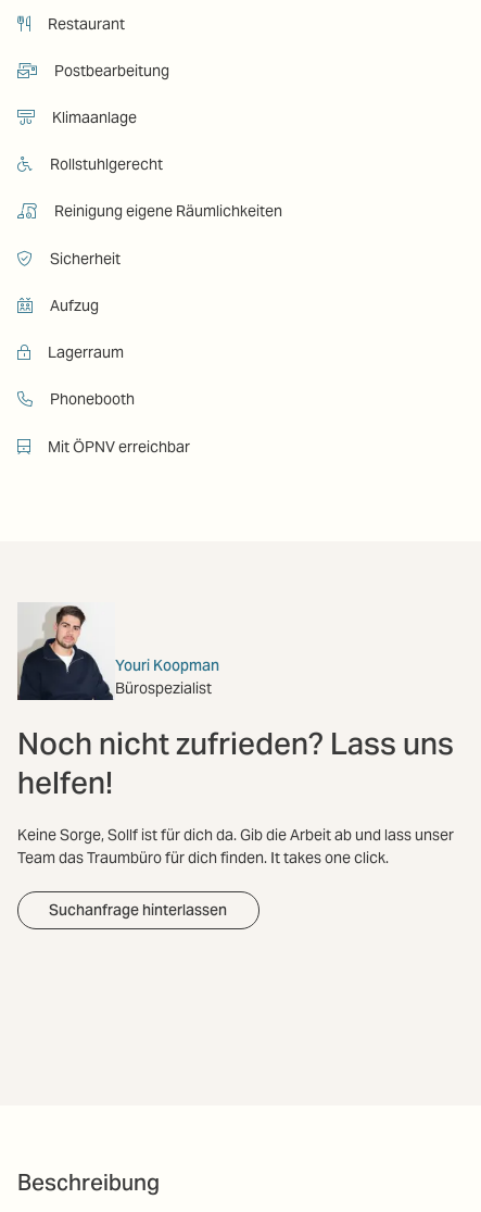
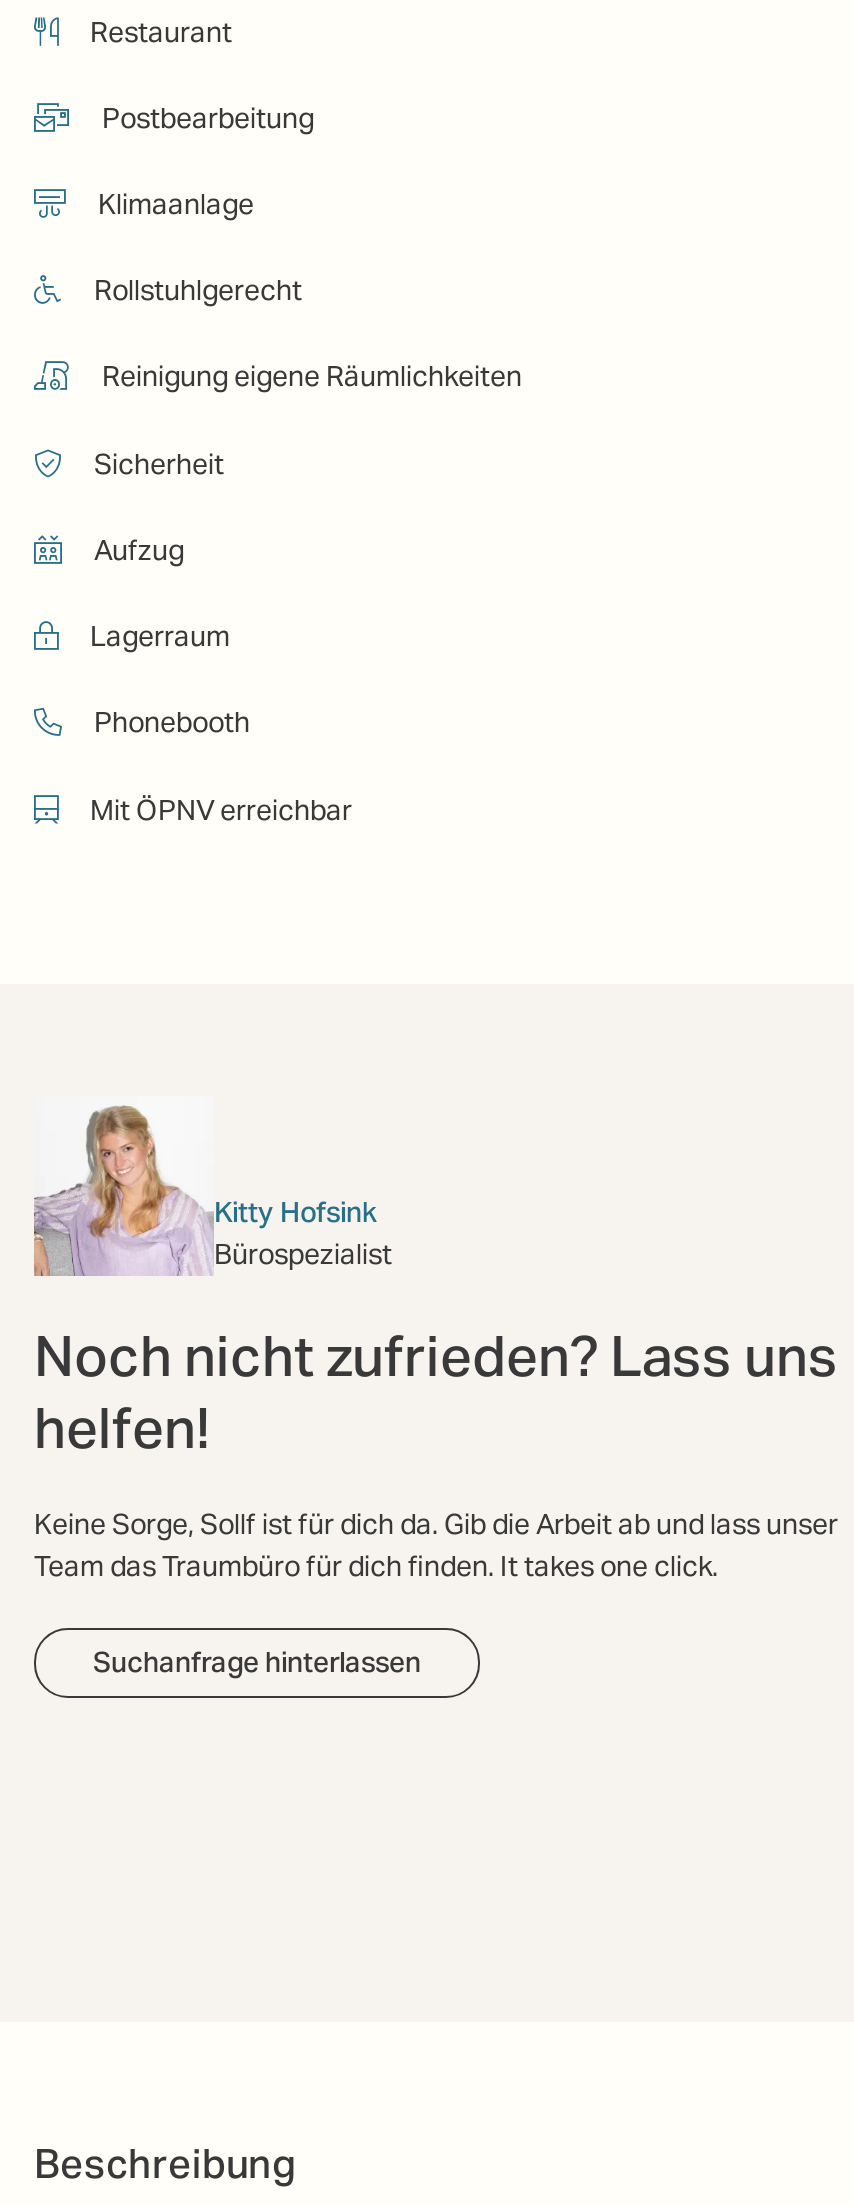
[16,603,219,701] [image] | Youri Koopman -> [32,1098,378,1278] [image] | Kitty Hofsink

